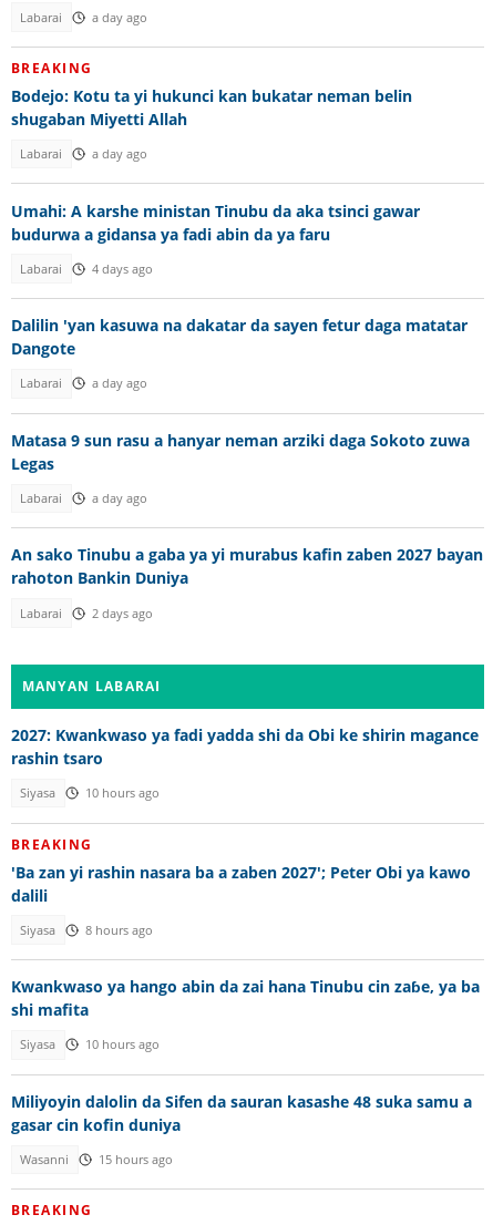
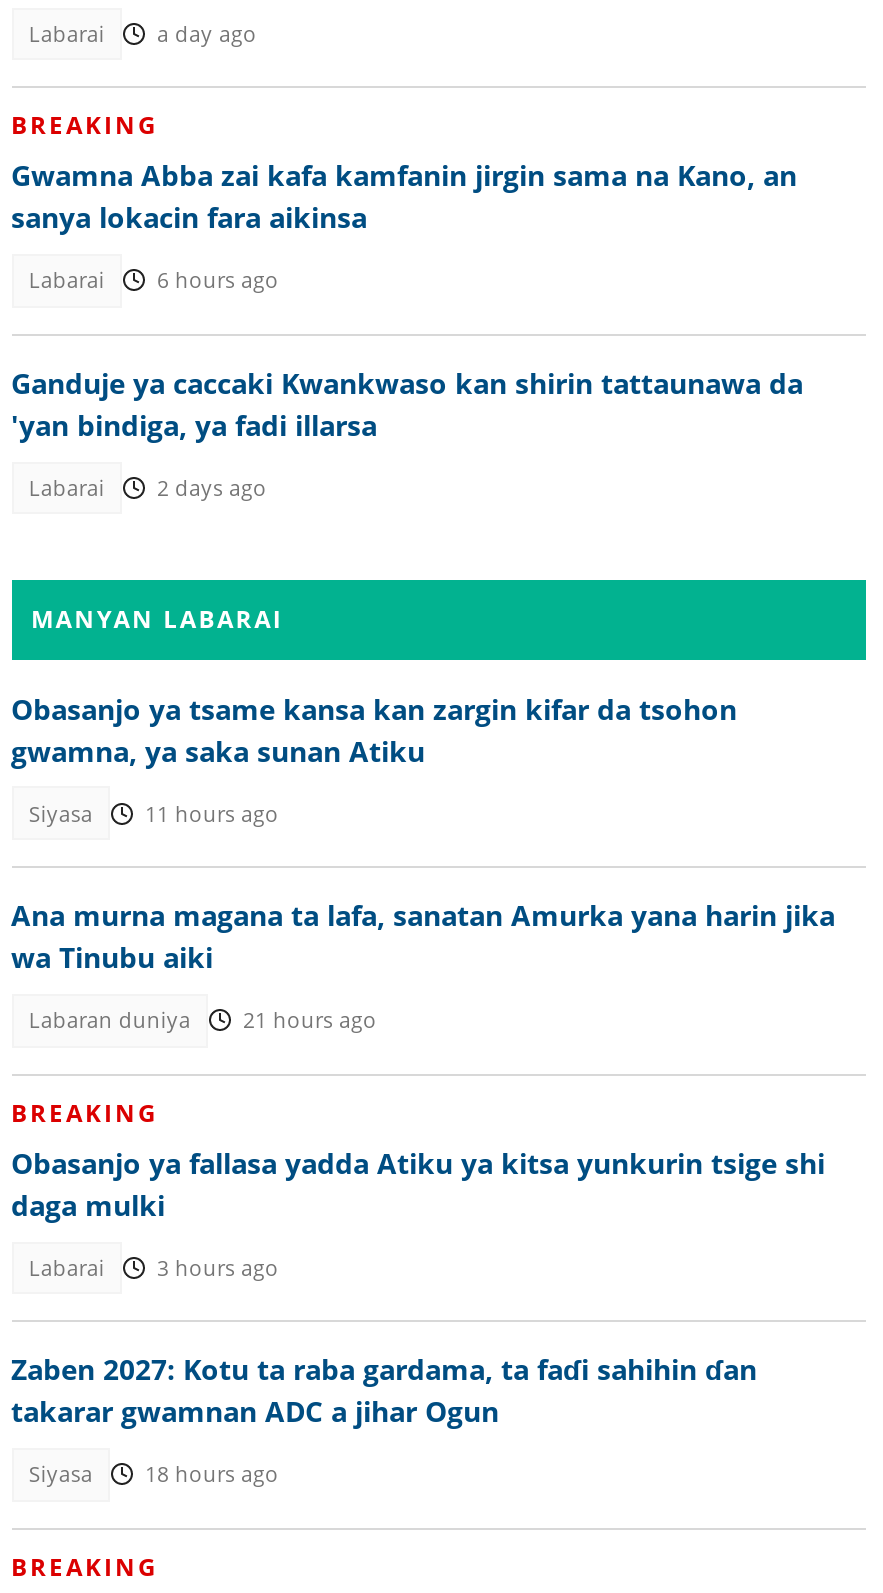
[11,85,412,129] Bodejo: Kotu ta yi hukunci kan bukatar neman belin | shugaban Miyetti Allah -> [11,157,797,237] Gwamna Abba zai kafa kamfanin jirgin sama na Kano, an | sanya lokacin fara aikinsa
[11,146,482,589] a day ago | Umahi: A karshe ministan Tinubu da aka tsinci gawar | budurwa a gidansa ya fadi abin da ya faru | Labarai | 4 days ago | Dalilin 'yan kasuwa na dakatar da sayen fetur daga matatar | Dangote | Labarai | a day ago | Matasa 9 sun rasu a hanyar neman arziki daga Sokoto zuwa | Legas | Labarai | a day ago | An sako Tinubu a gaba ya yi murabus kafin zaben 2027 bayan | rahoton Bankin Duniya -> [11,267,803,444] 6 hours ago | Ganduje ya caccaki Kwankwaso kan shirin tattaunawa da | 'yan bindiga, ya fadi illarsa
[11,724,478,769] 2027: Kwankwaso ya fadi yadda shi da Obi ke shirin magance | rashin tsaro -> [11,689,737,769] Obasanjo ya tsame kansa kan zargin kifar da tsohon | gwamna, ya saka sunan Atiku
[85,785,159,801] 10 hours ago -> [11,800,835,1035] 11 hours ago | Ana murna magana ta lafa, sanatan Amurka yana harin jika | wa Tinubu aiki | Labaran duniya | 21 hours ago
[11,861,470,905] 'Ba zan yi rashin nasara ba a zaben 2027'; Peter Obi ya kawo | dalili -> [11,1144,825,1431] Obasanjo ya fallasa yadda Atiku ya kitsa yunkurin tsige shi | daga mulki | Labarai | 3 hours ago | Zaben 2027: Kotu ta raba gardama, ta faɗi sahihin ɗan | takarar gwamnan ADC a jihar Ogun
[11,922,479,1167] 8 hours ago | Kwankwaso ya hango abin da zai hana Tinubu cin zaɓe, ya ba | shi mafita | Siyasa | 10 hours ago | Miliyoyin dalolin da Sifen da sauran kasashe 48 suka samu a | gasar cin kofin duniya | Wasanni | 15 hours ago -> [145,1461,279,1489] 18 hours ago

